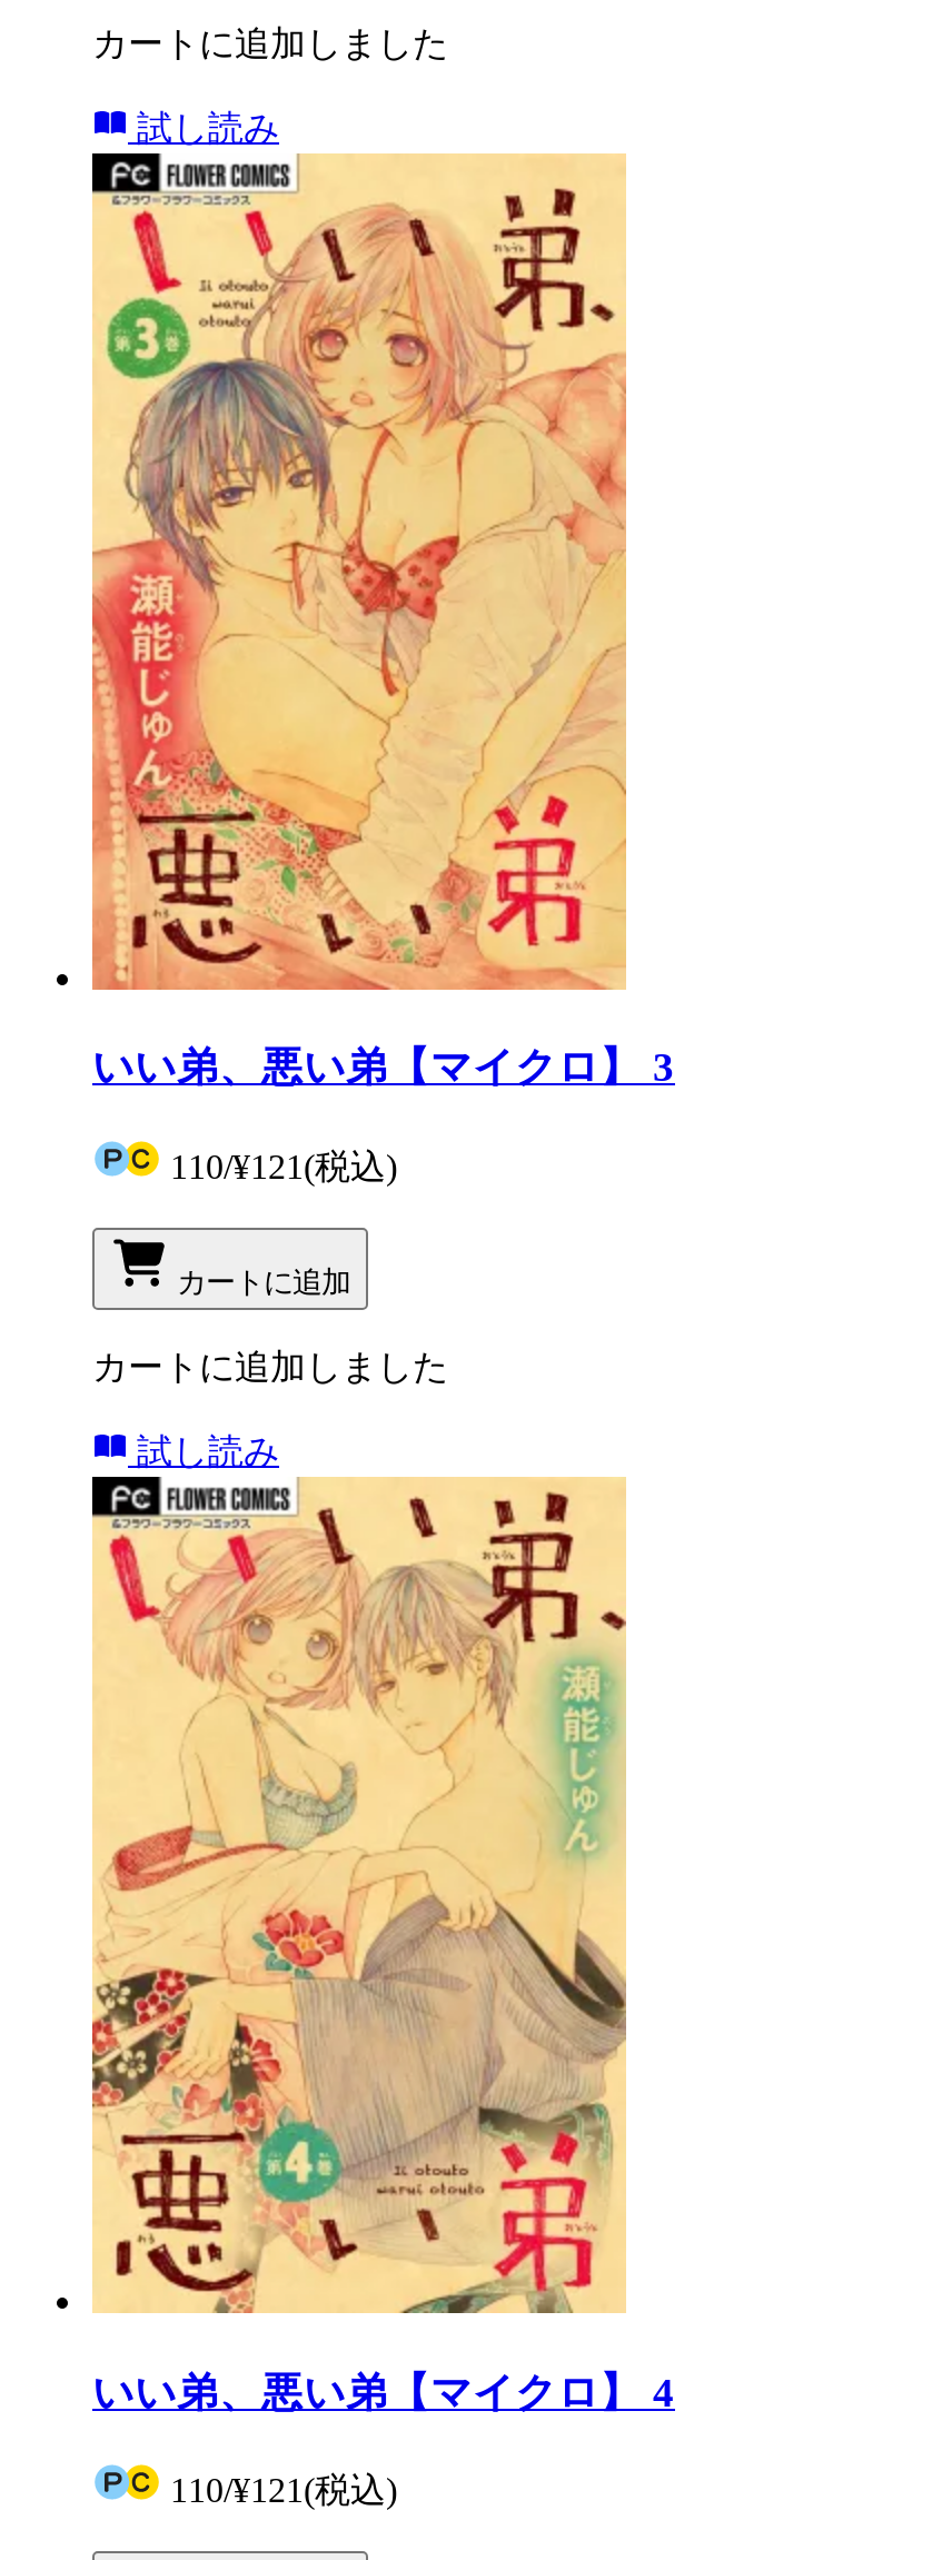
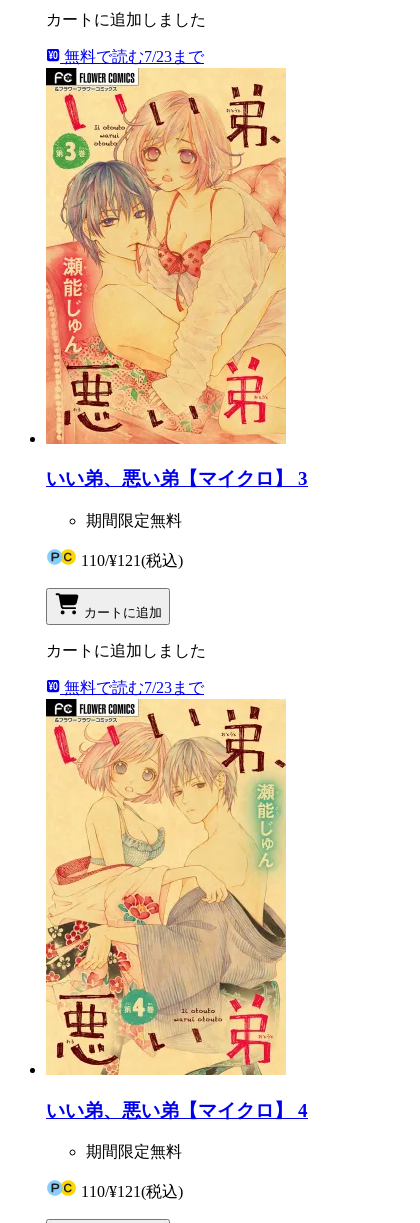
[128,108,279,146] 試し読み -> [60,47,204,64] 無料で読む7/23まで
none -> [86,512,182,529] 期間限定無料
[128,1432,279,1470] 試し読み -> [60,679,204,696] 無料で読む7/23まで
none -> [86,1143,182,1160] 期間限定無料

